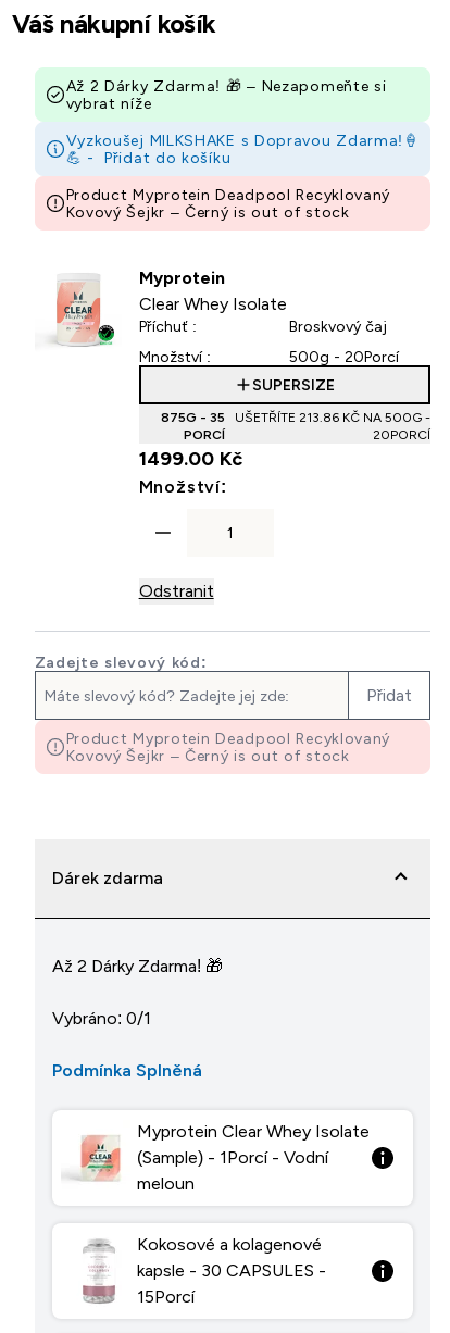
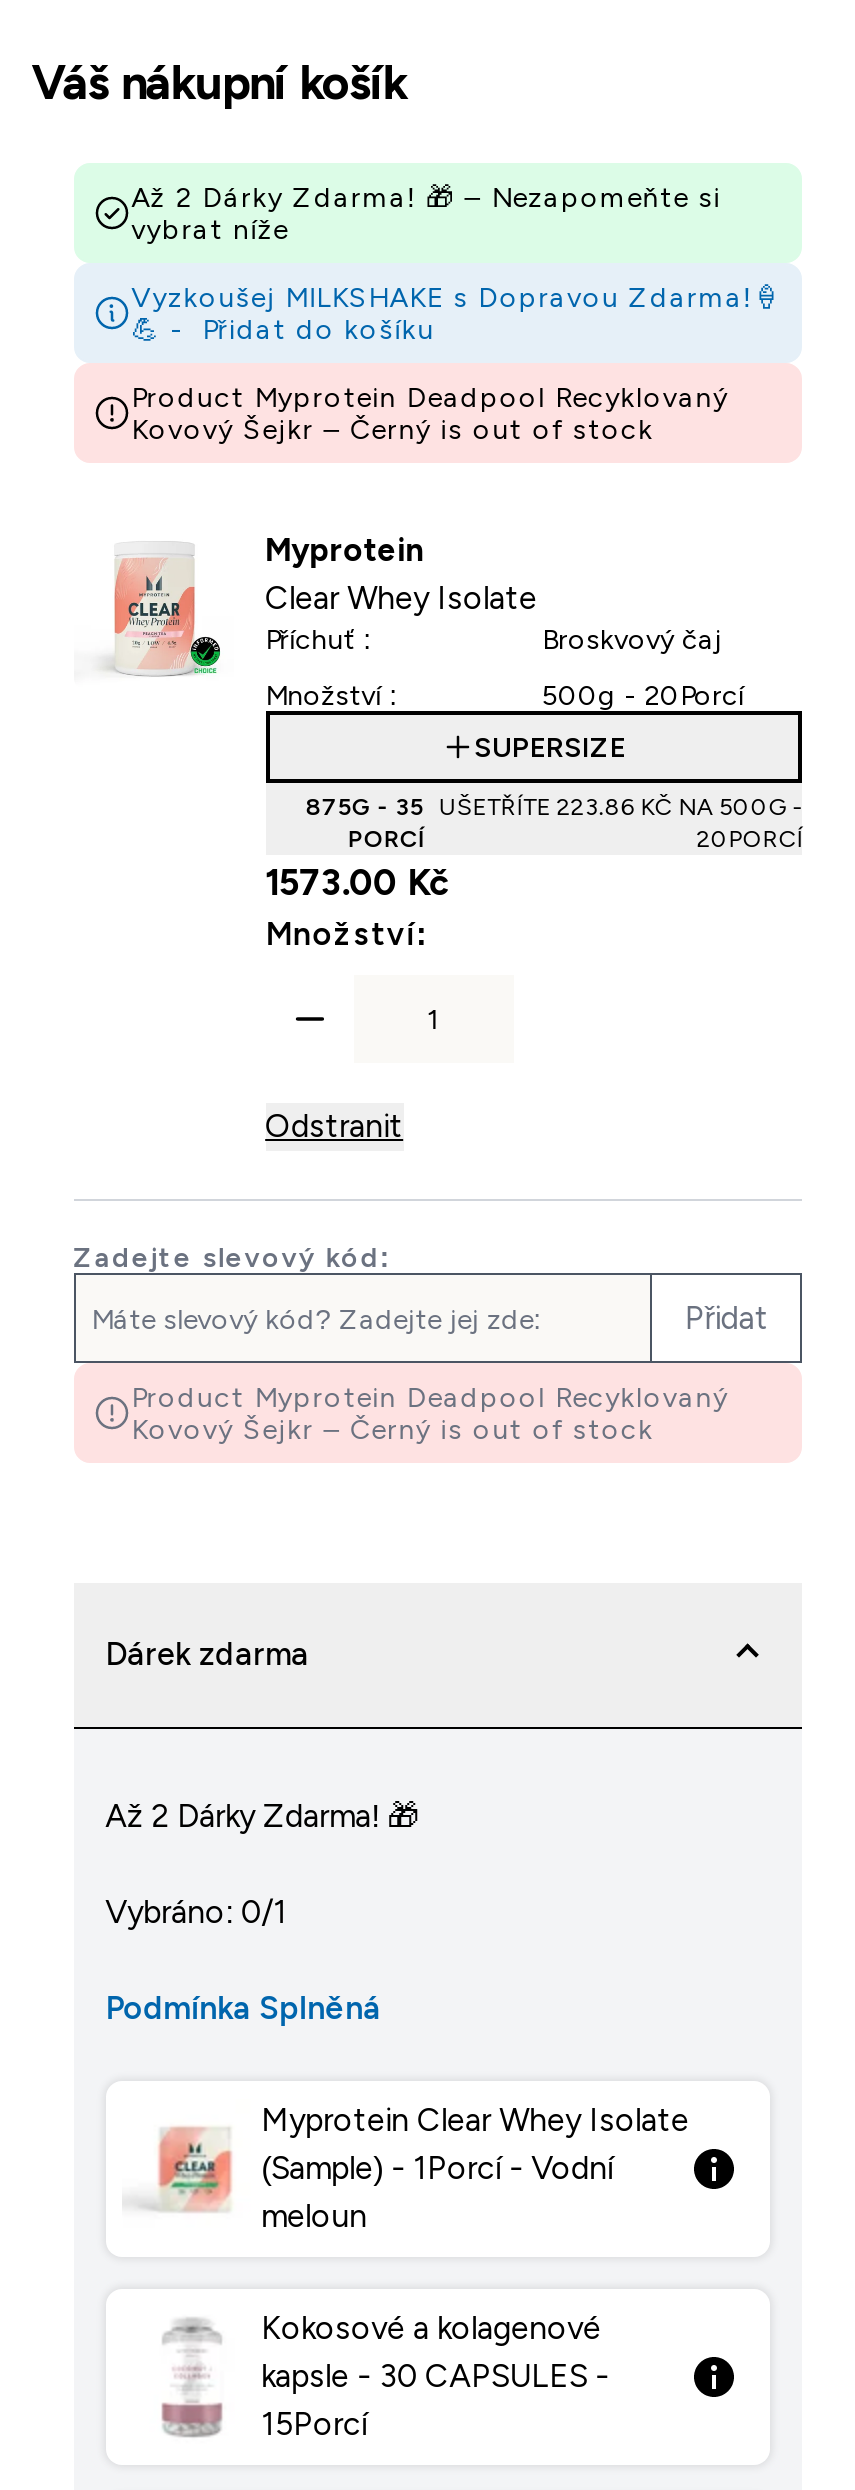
[235,410,431,425] UŠETŘÍTE 213.86 KČ NA 500G - -> [439,793,803,821] UŠETŘÍTE 223.86 KČ NA 500G -
[139,448,242,470] 1499.00 Kč -> [265,863,449,903] 1573.00 Kč

